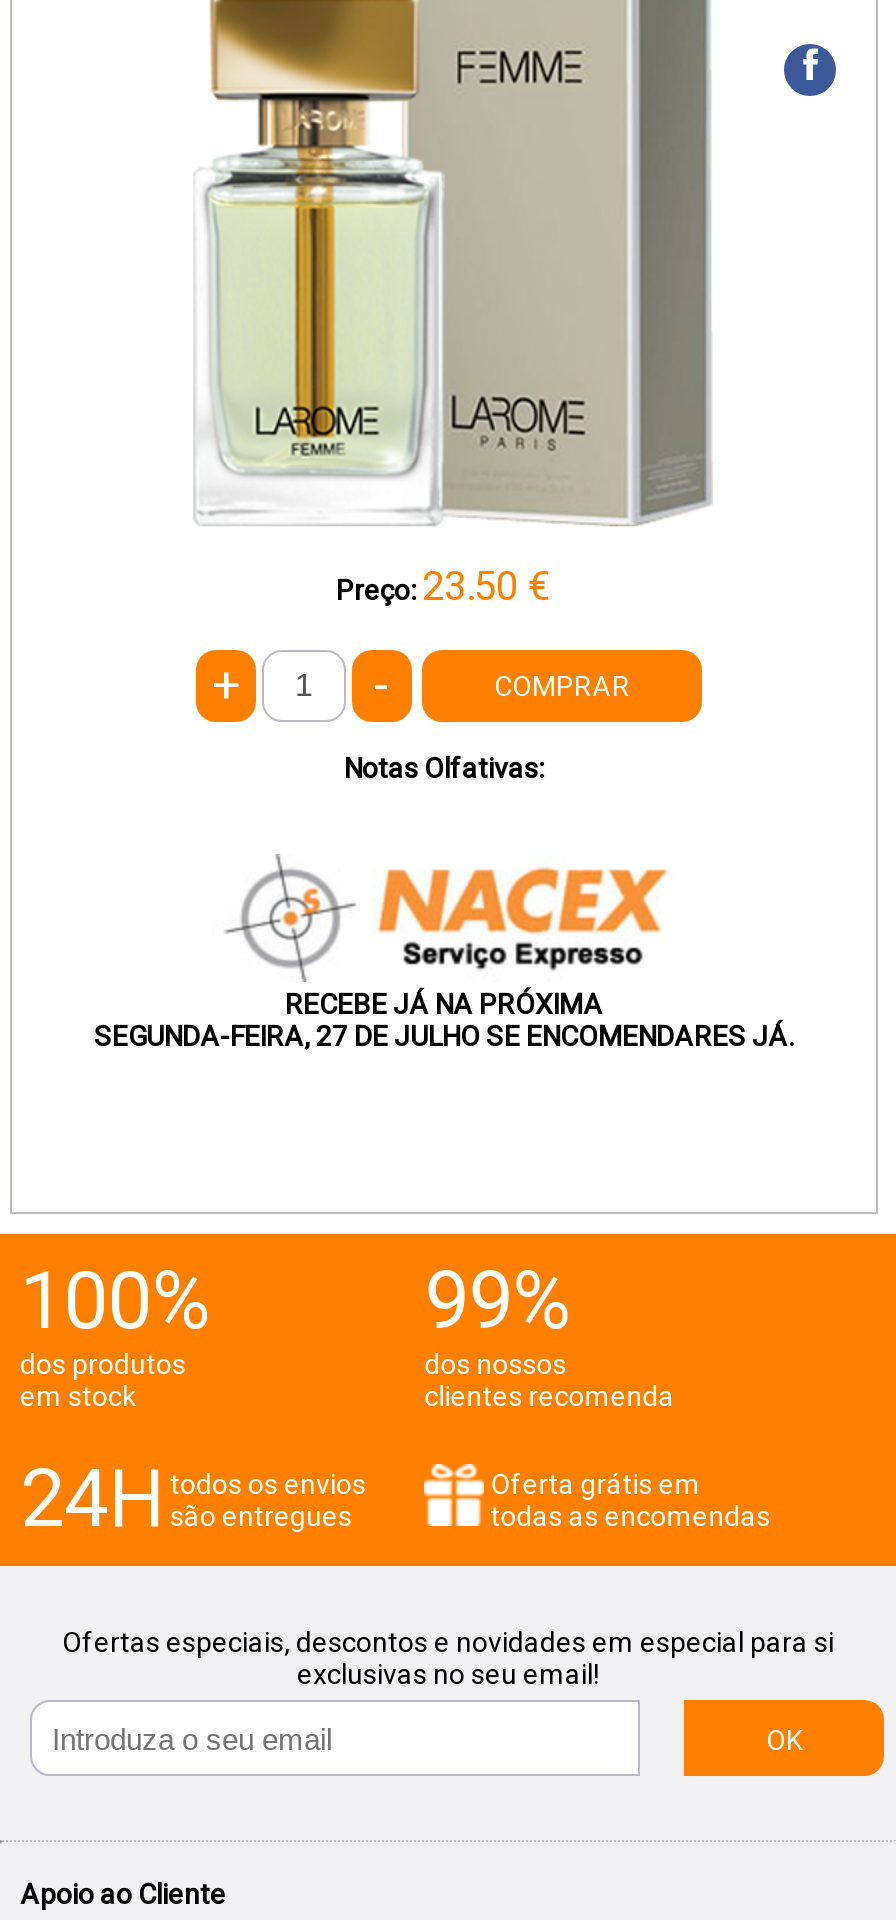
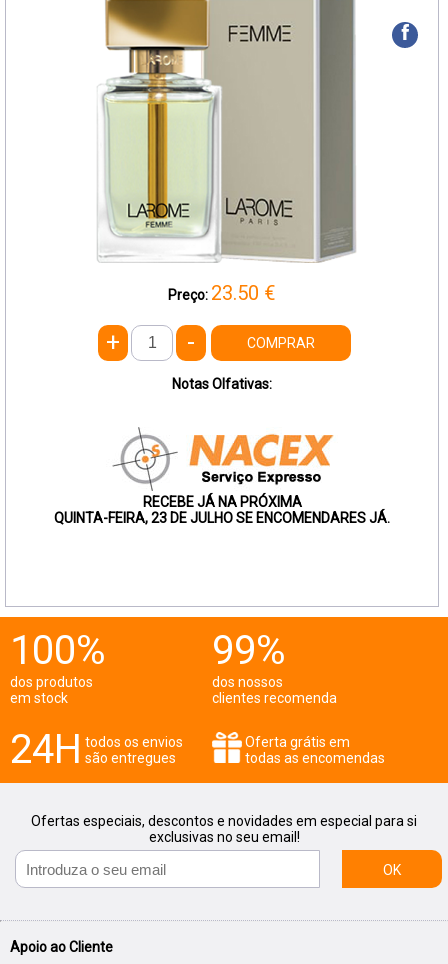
[94,1020,794,1052] SEGUNDA-FEIRA, 27 DE JULHO SE ENCOMENDARES JÁ. -> [54,510,390,526] QUINTA-FEIRA, 23 DE JULHO SE ENCOMENDARES JÁ.

